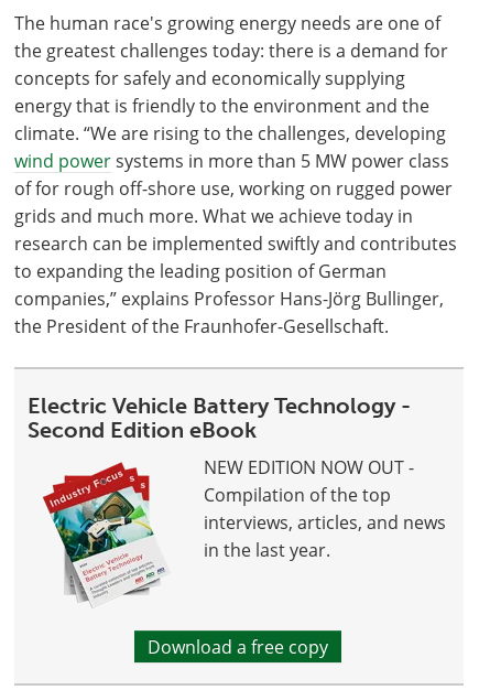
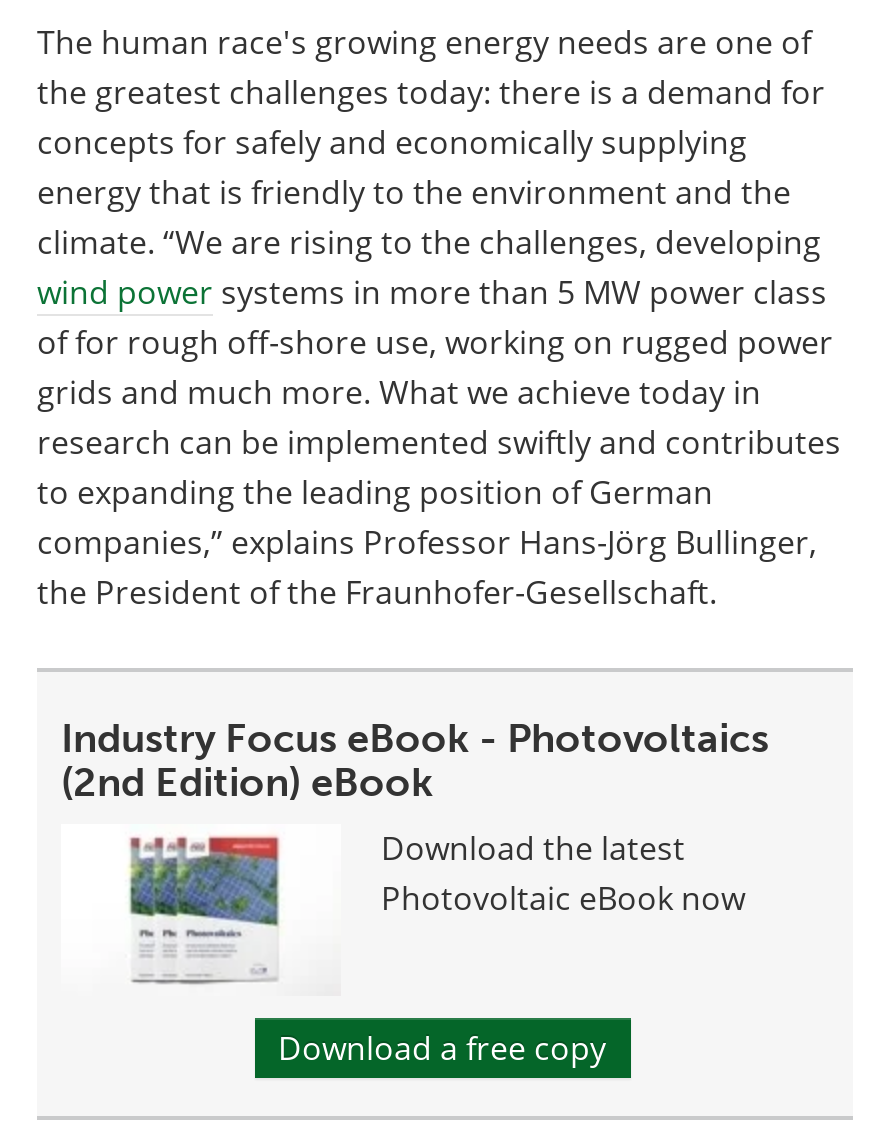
[28,392,446,602] [image] | Electric Vehicle Battery Technology - | Second Edition eBook | NEW EDITION NOW OUT - | Compilation of the top | interviews, articles, and news | in the last year. -> [61,714,769,986] [image] | Industry Focus eBook - Photovoltaics | (2nd Edition) eBook | Download the latest | Photovoltaic eBook now

